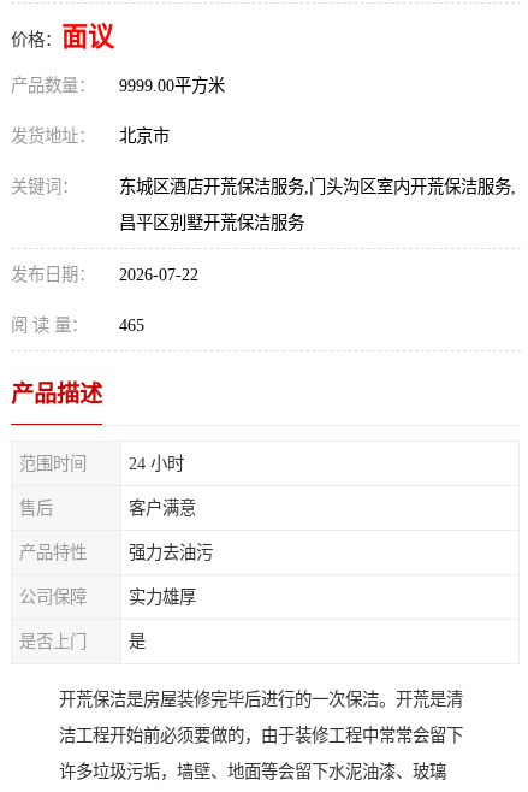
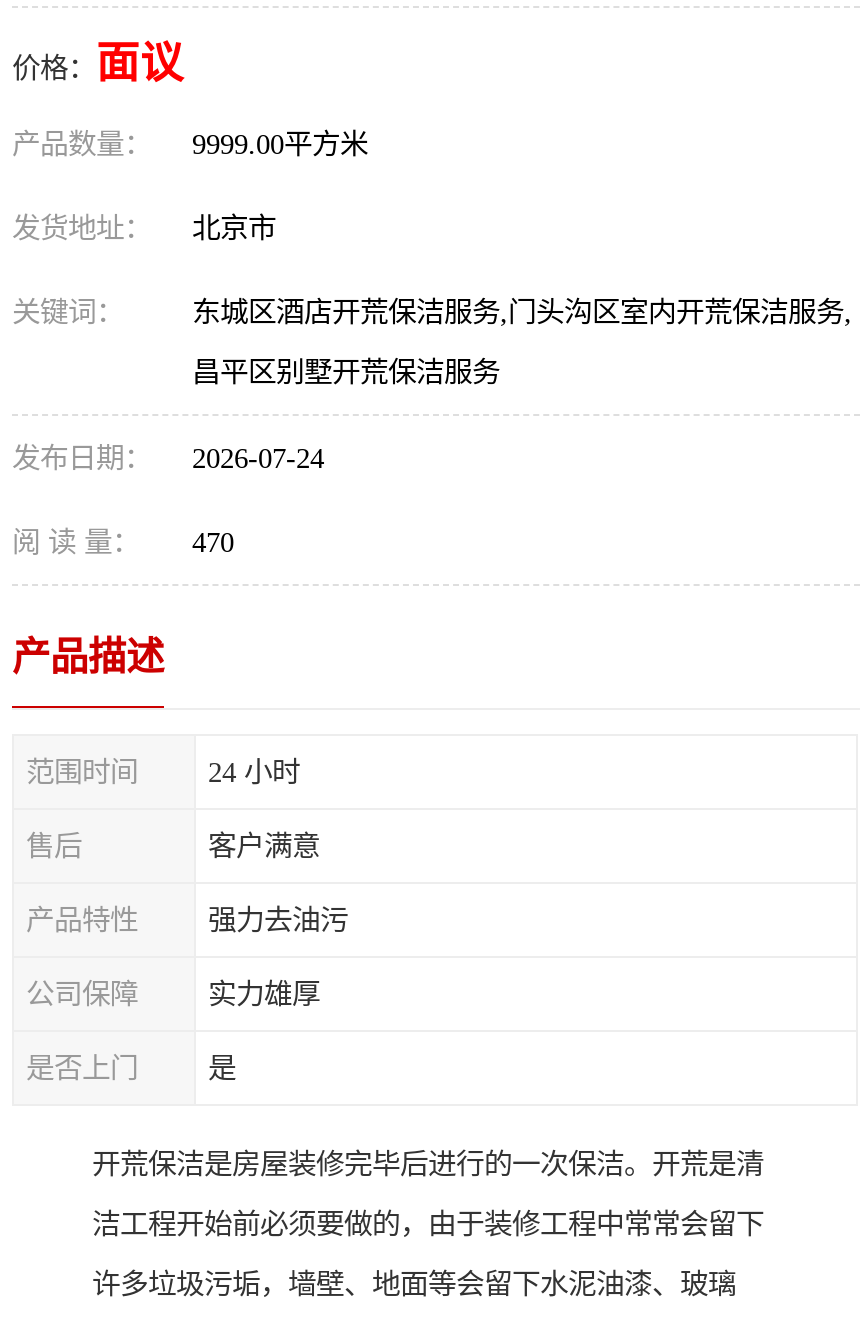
[11,265,198,284] 发布日期： 2026-07-22 -> [12,442,324,474] 发布日期： 2026-07-24
[11,315,144,335] 阅 读 量： 465 -> [12,526,234,558] 阅 读 量： 470

